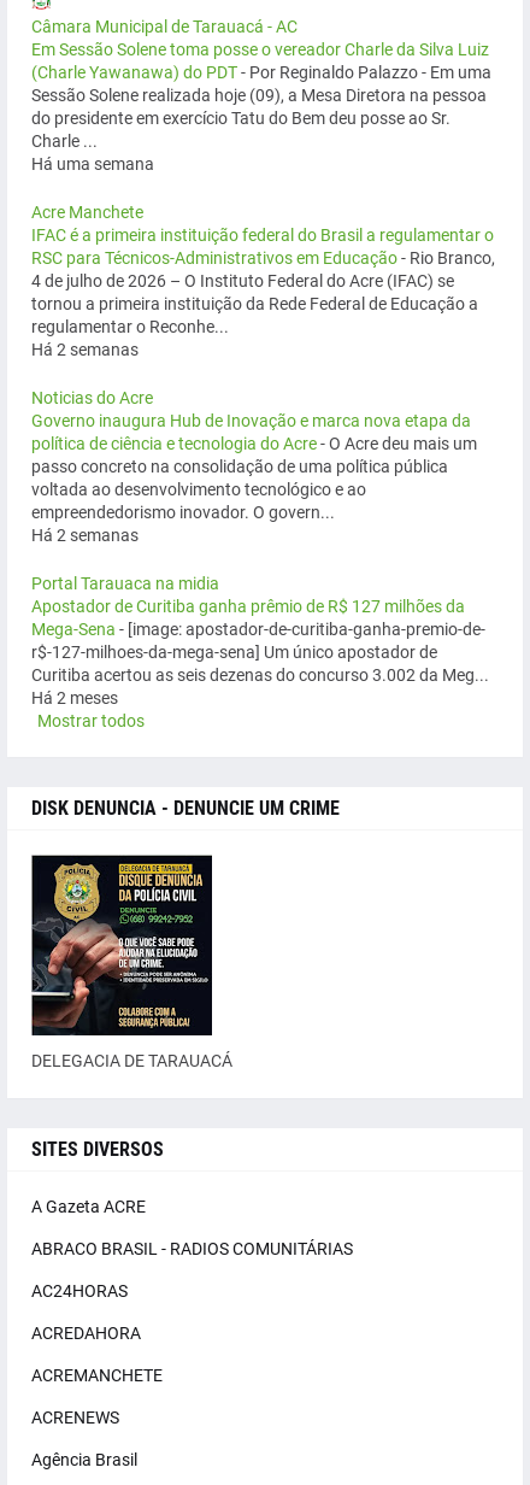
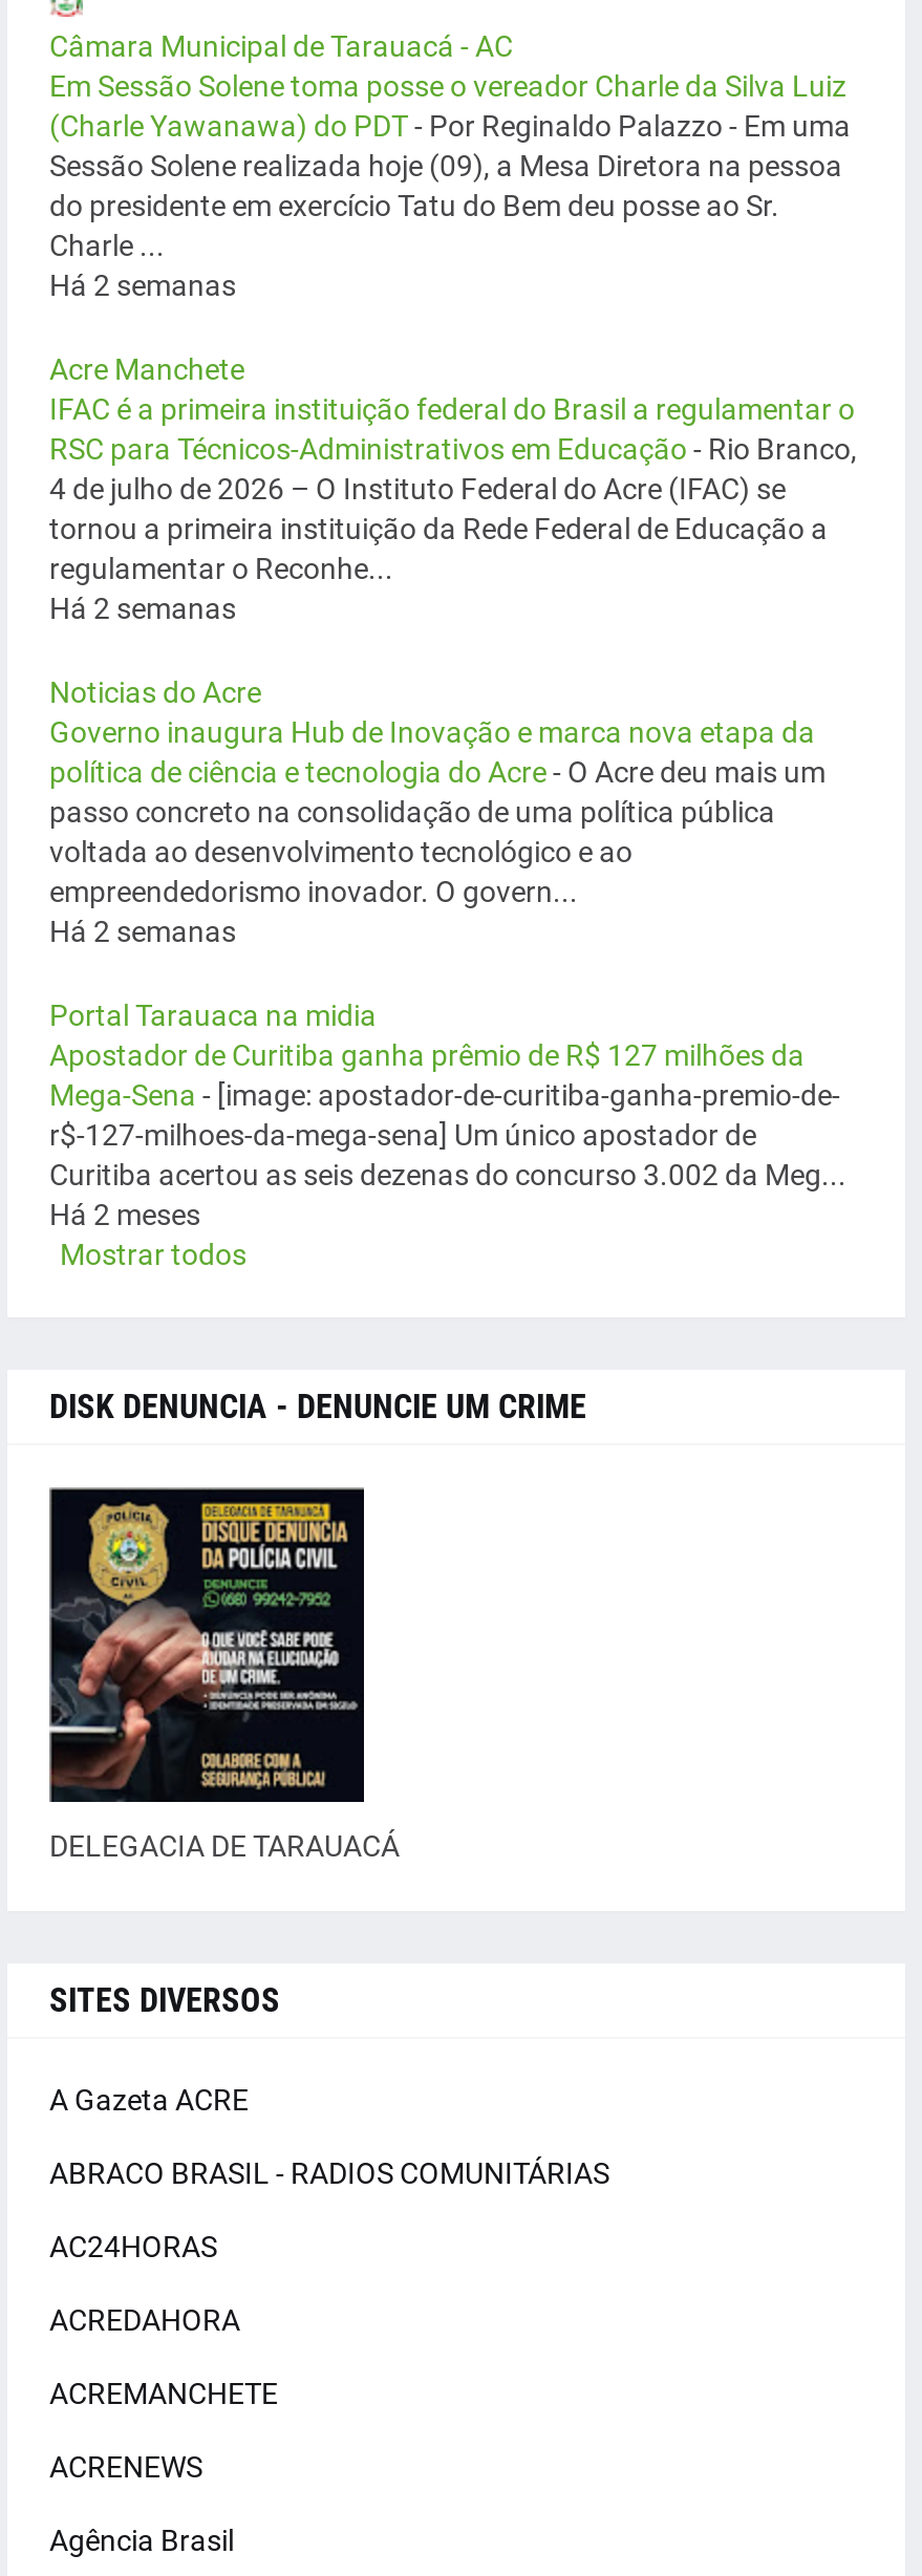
[31,154,154,174] Há uma semana -> [49,269,236,302] Há 2 semanas

